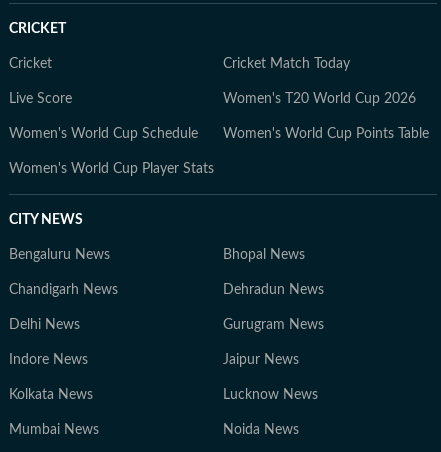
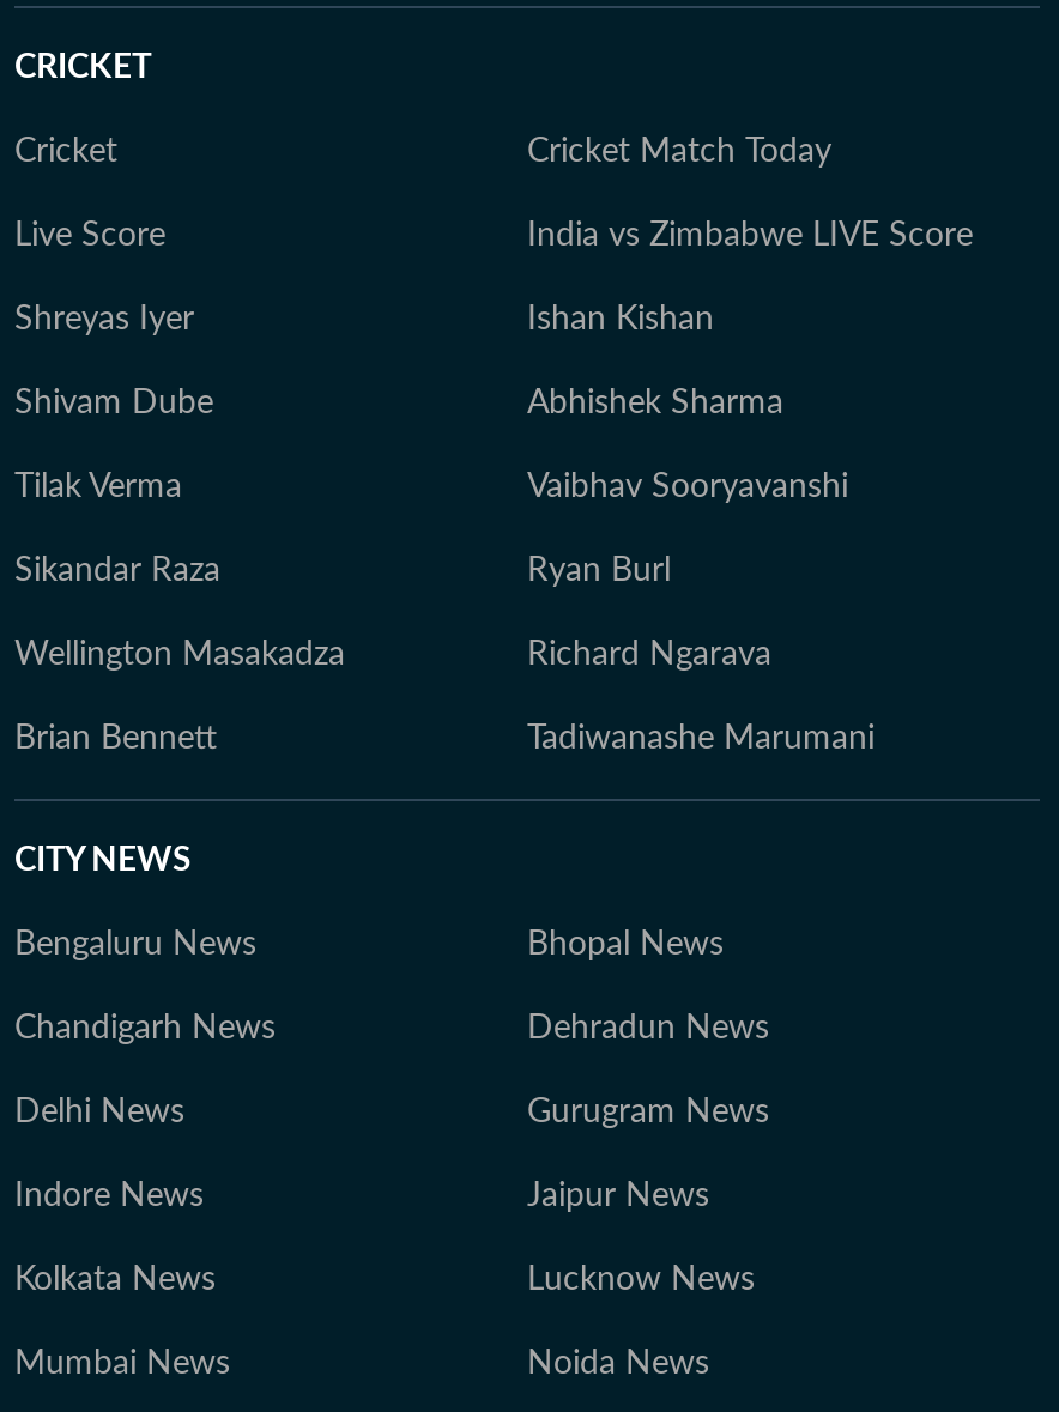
[9,92,429,176] Women's T20 World Cup 2026 | Women's World Cup Schedule | Women's World Cup Points Table | Women's World Cup Player Stats -> [14,219,973,756] India vs Zimbabwe LIVE Score | Shreyas Iyer | Ishan Kishan | Shivam Dube | Abhishek Sharma | Tilak Verma | Vaibhav Sooryavanshi | Sikandar Raza | Ryan Burl | Wellington Masakadza | Richard Ngarava | Brian Bennett | Tadiwanashe Marumani

